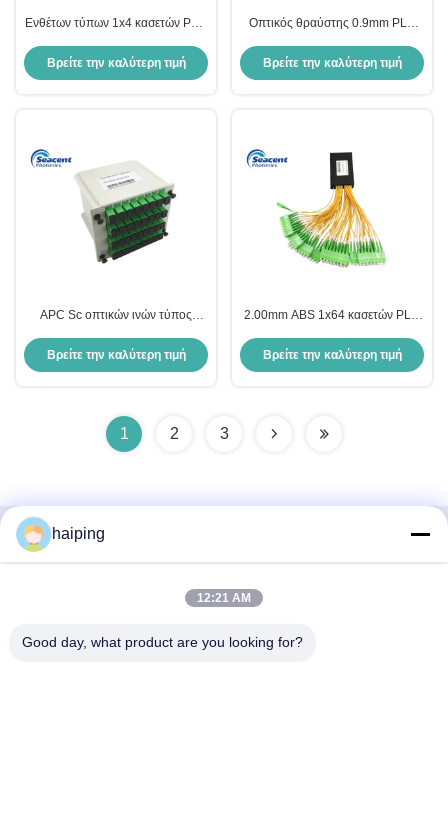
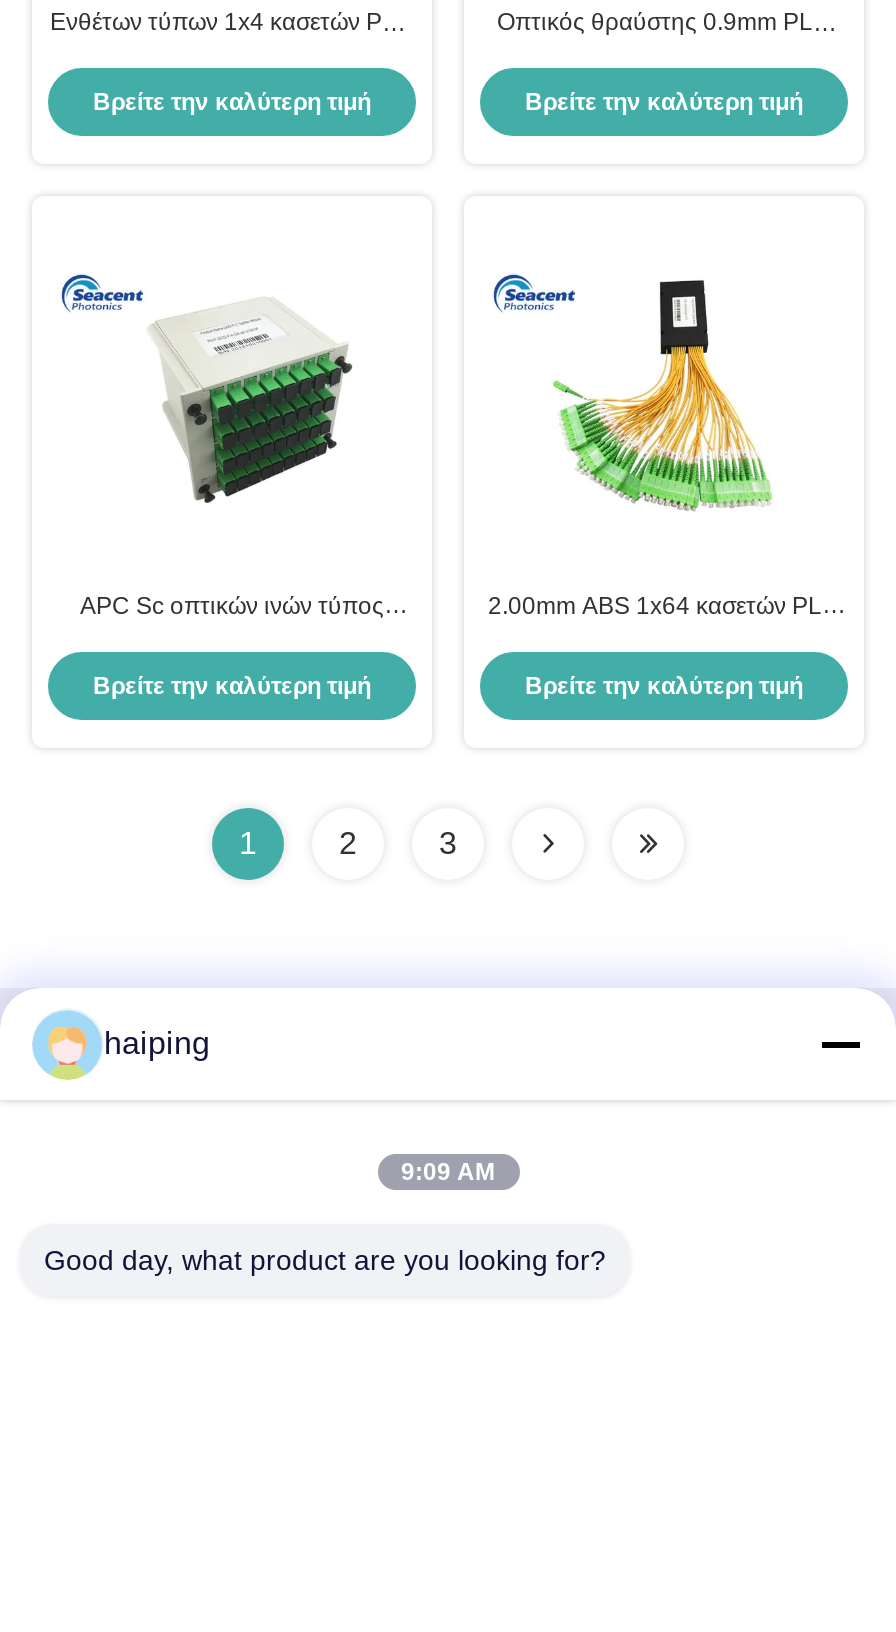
[197,591,251,605] 12:21 AM -> [401,1158,495,1186] 9:09 AM

